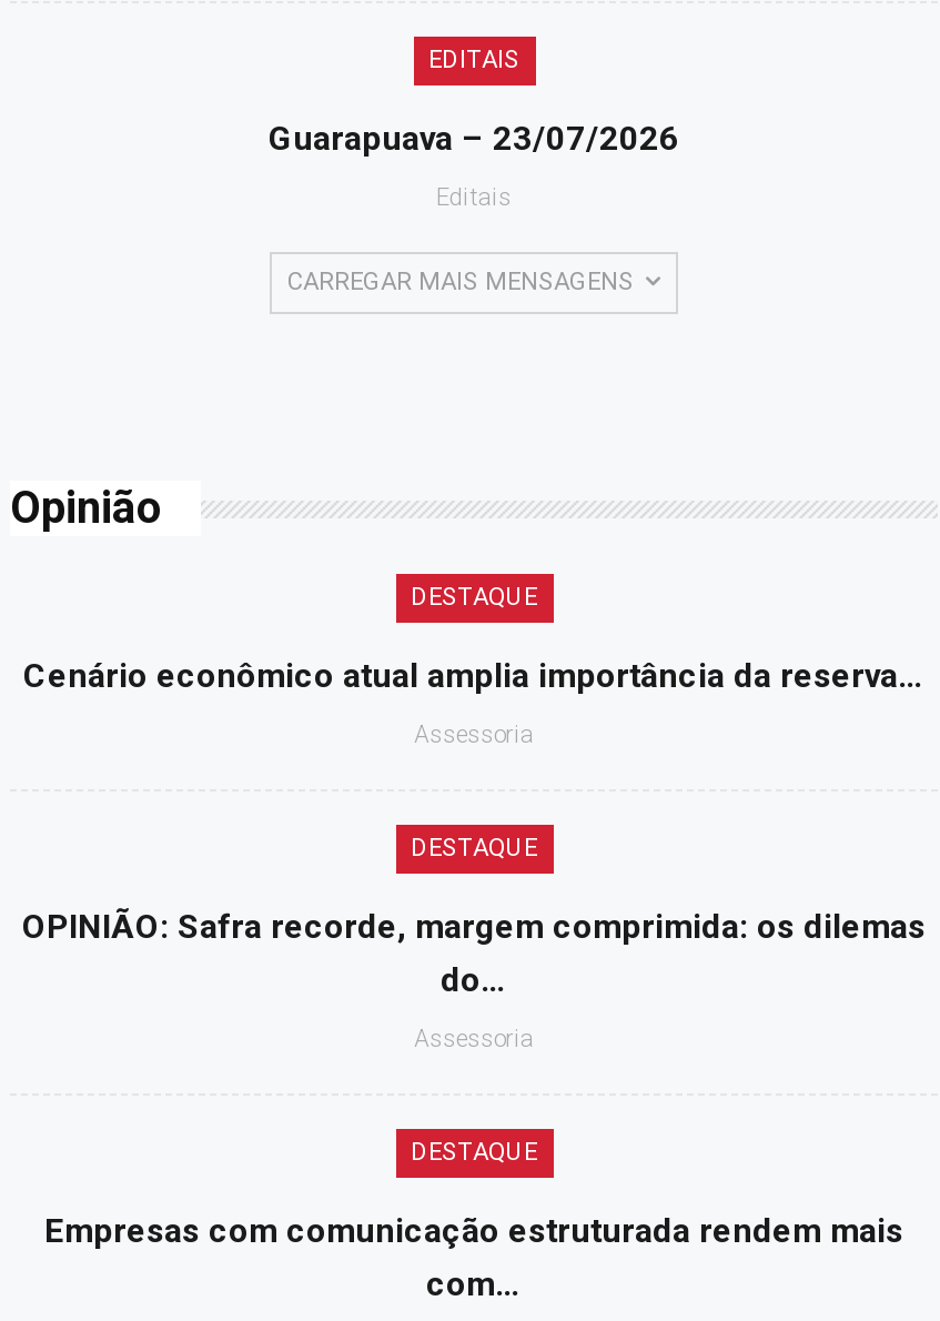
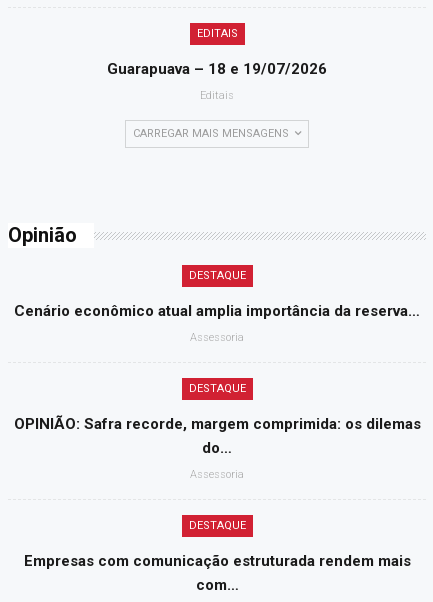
[269,119,679,159] Guarapuava – 23/07/2026 -> [107,60,327,78] Guarapuava – 18 e 19/07/2026

